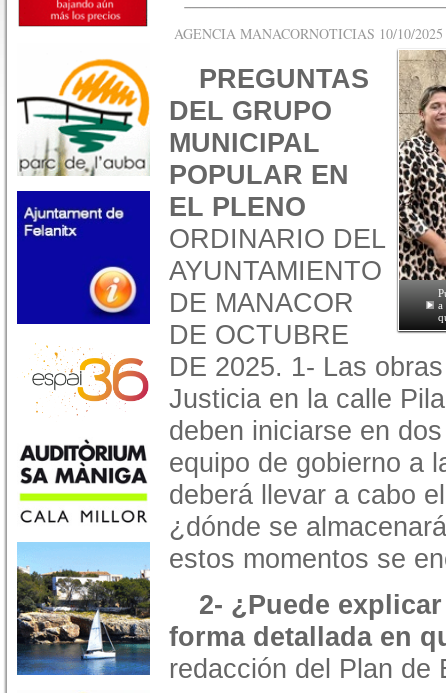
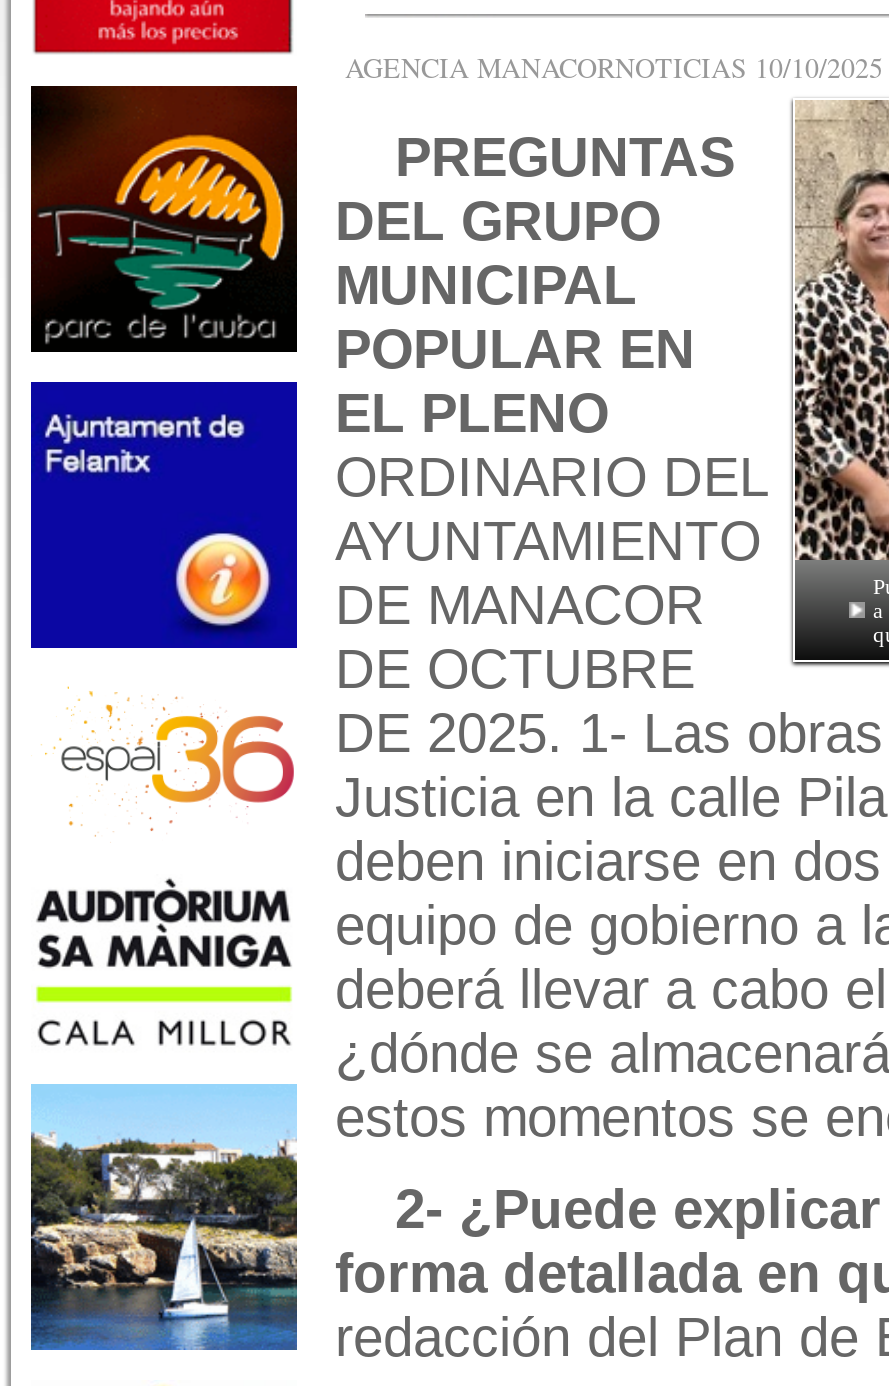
[17,43,150,177] [image] -> [29,84,299,354] [image]

